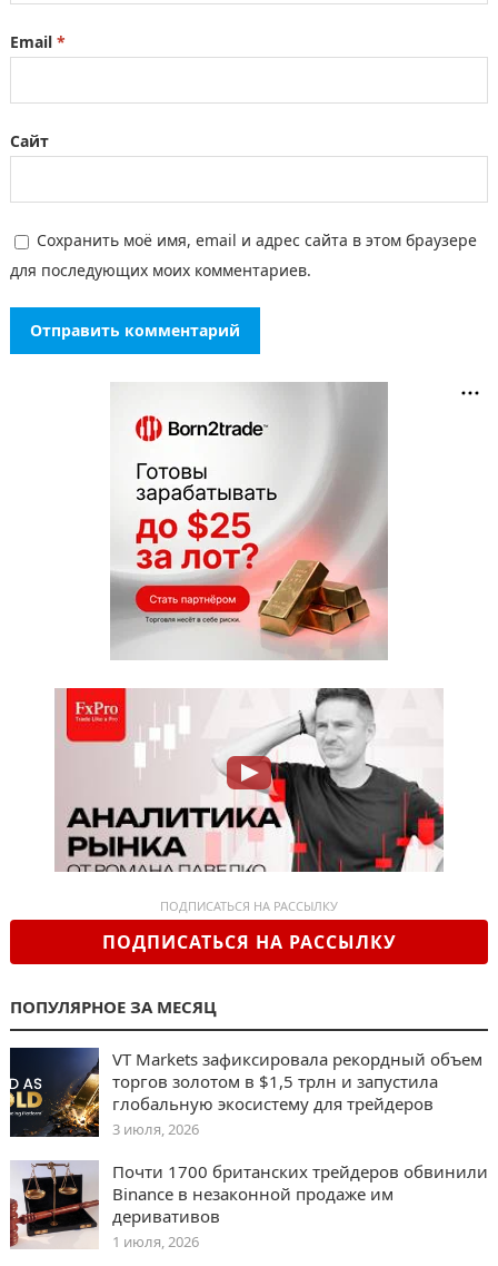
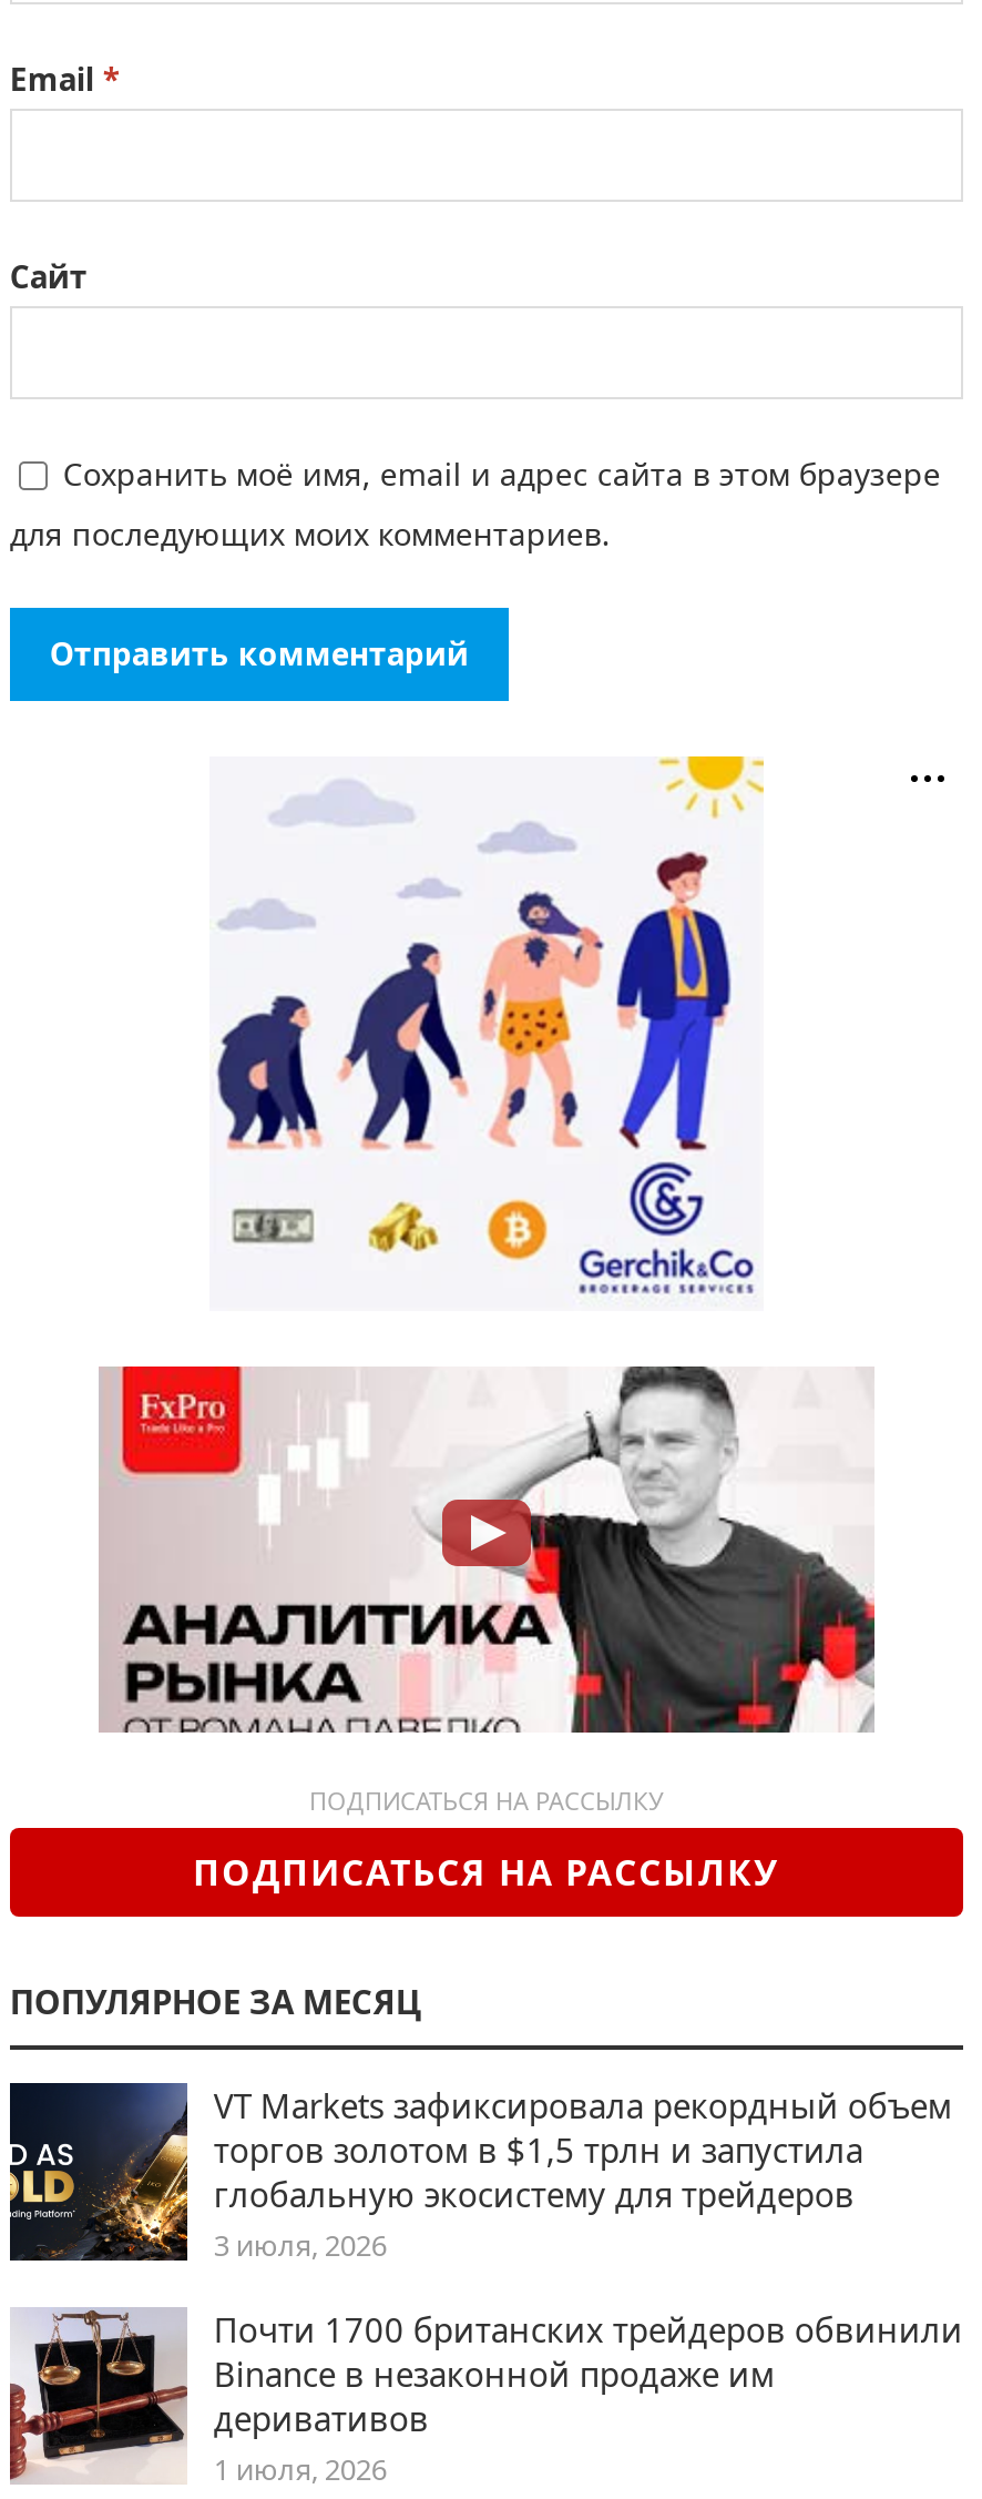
[109,382,388,660] [image] -> [209,754,764,1307] [image]

